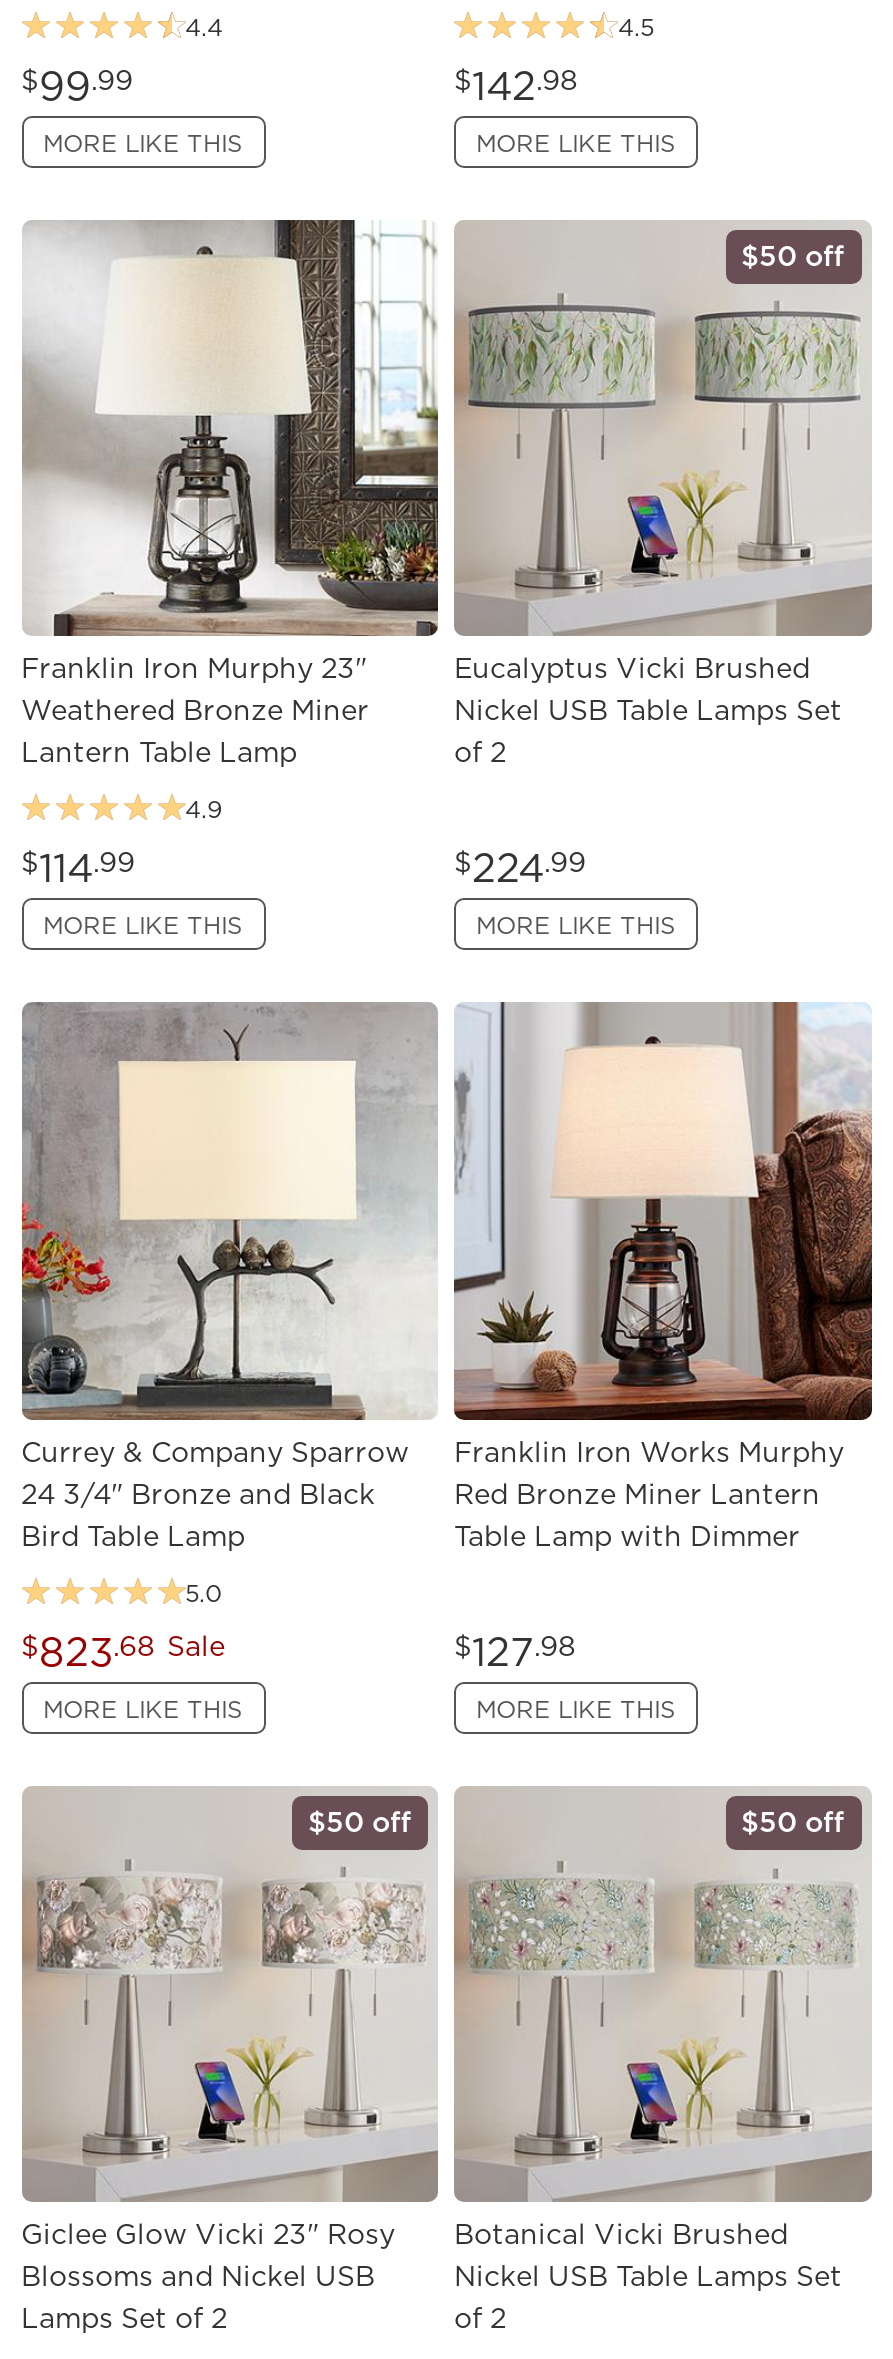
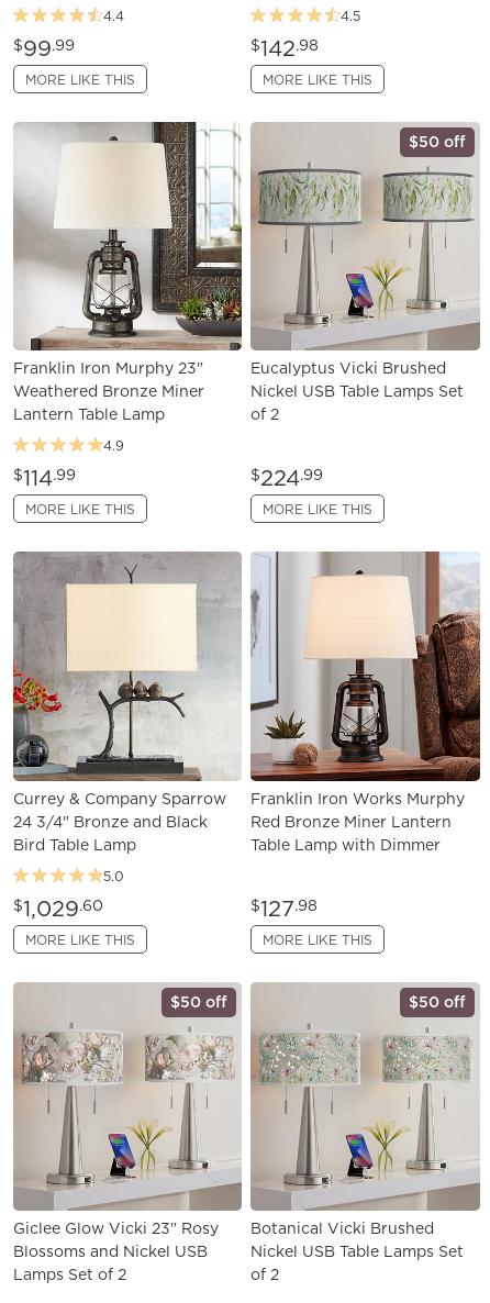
[21,1623,225,1679] $823.68 Sale -> [13,893,103,923] $1,029.60

